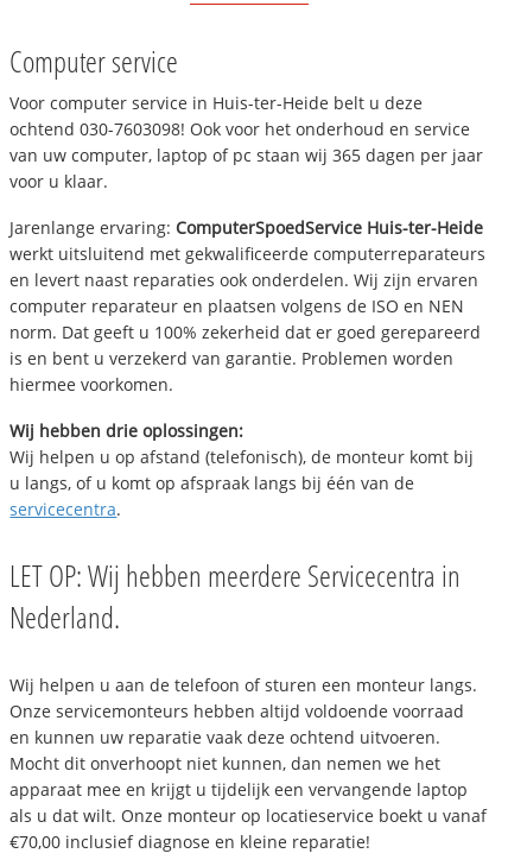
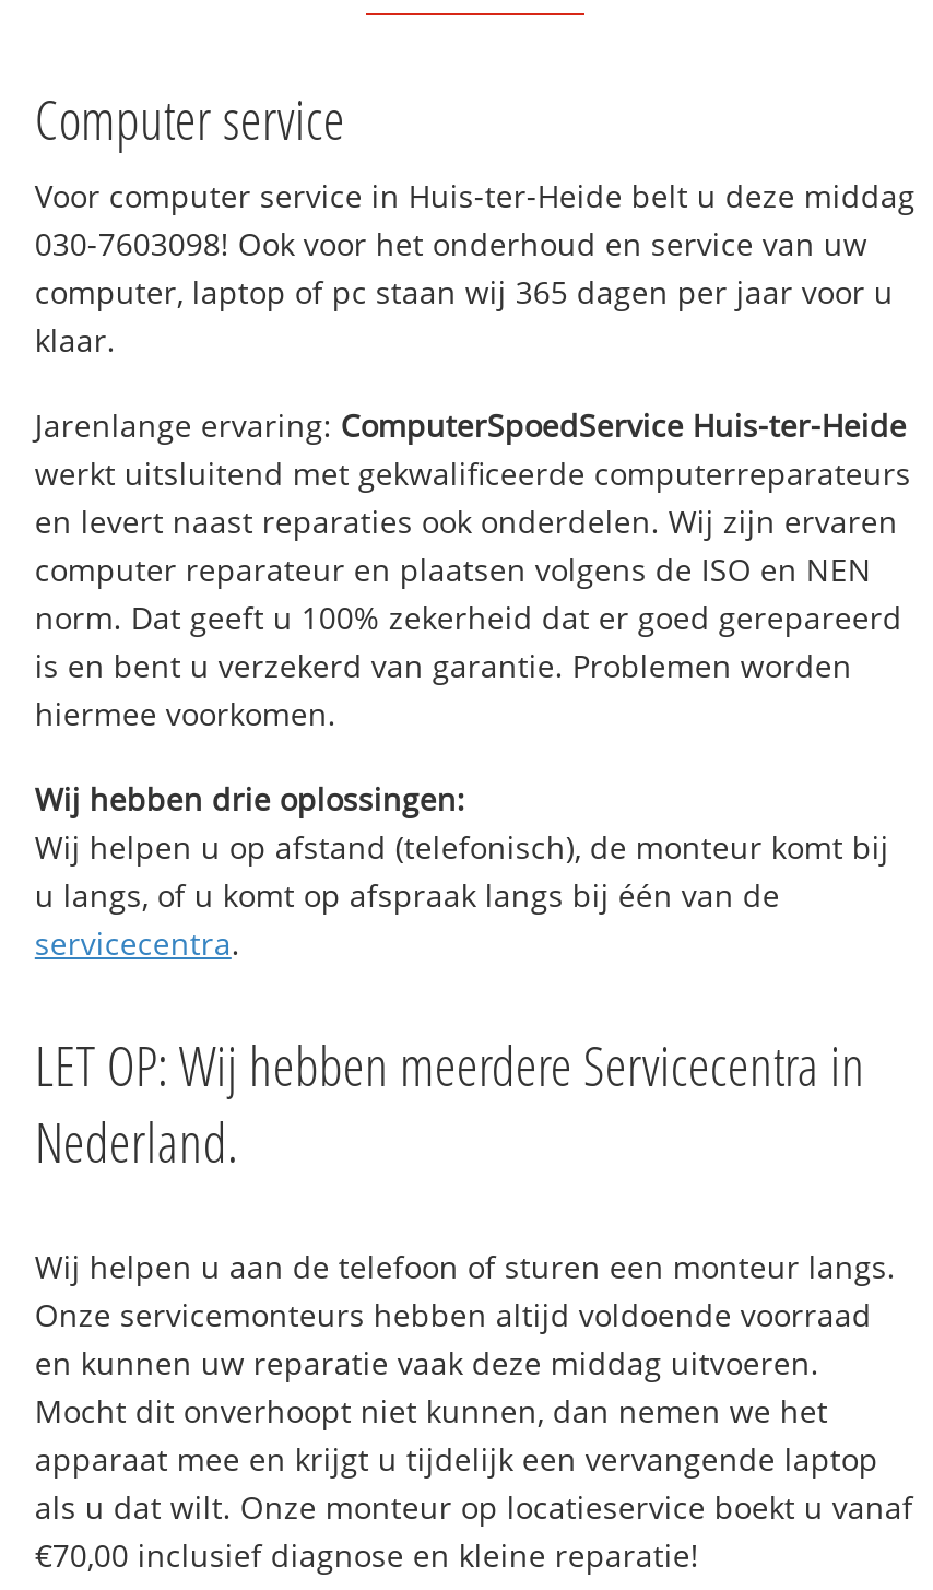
[10,92,484,193] Voor computer service in Huis-ter-Heide belt u deze | ochtend 030-7603098! Ook voor het onderhoud en service | van uw computer, laptop of pc staan wij 365 dagen per jaar | voor u klaar. -> [35,175,915,361] Voor computer service in Huis-ter-Heide belt u deze middag | 030-7603098! Ook voor het onderhoud en service van uw | computer, laptop of pc staan wij 365 dagen per jaar voor u | klaar.
[10,725,441,748] en kunnen uw reparatie vaak deze ochtend uitvoeren. -> [35,1341,819,1383] en kunnen uw reparatie vaak deze middag uitvoeren.

